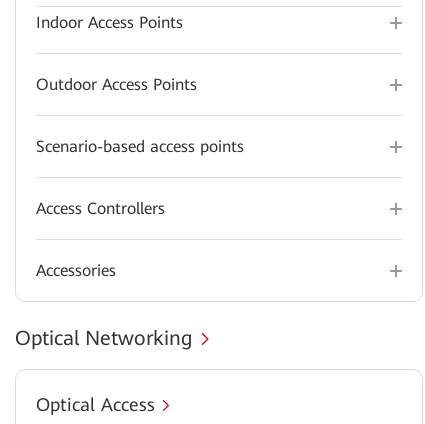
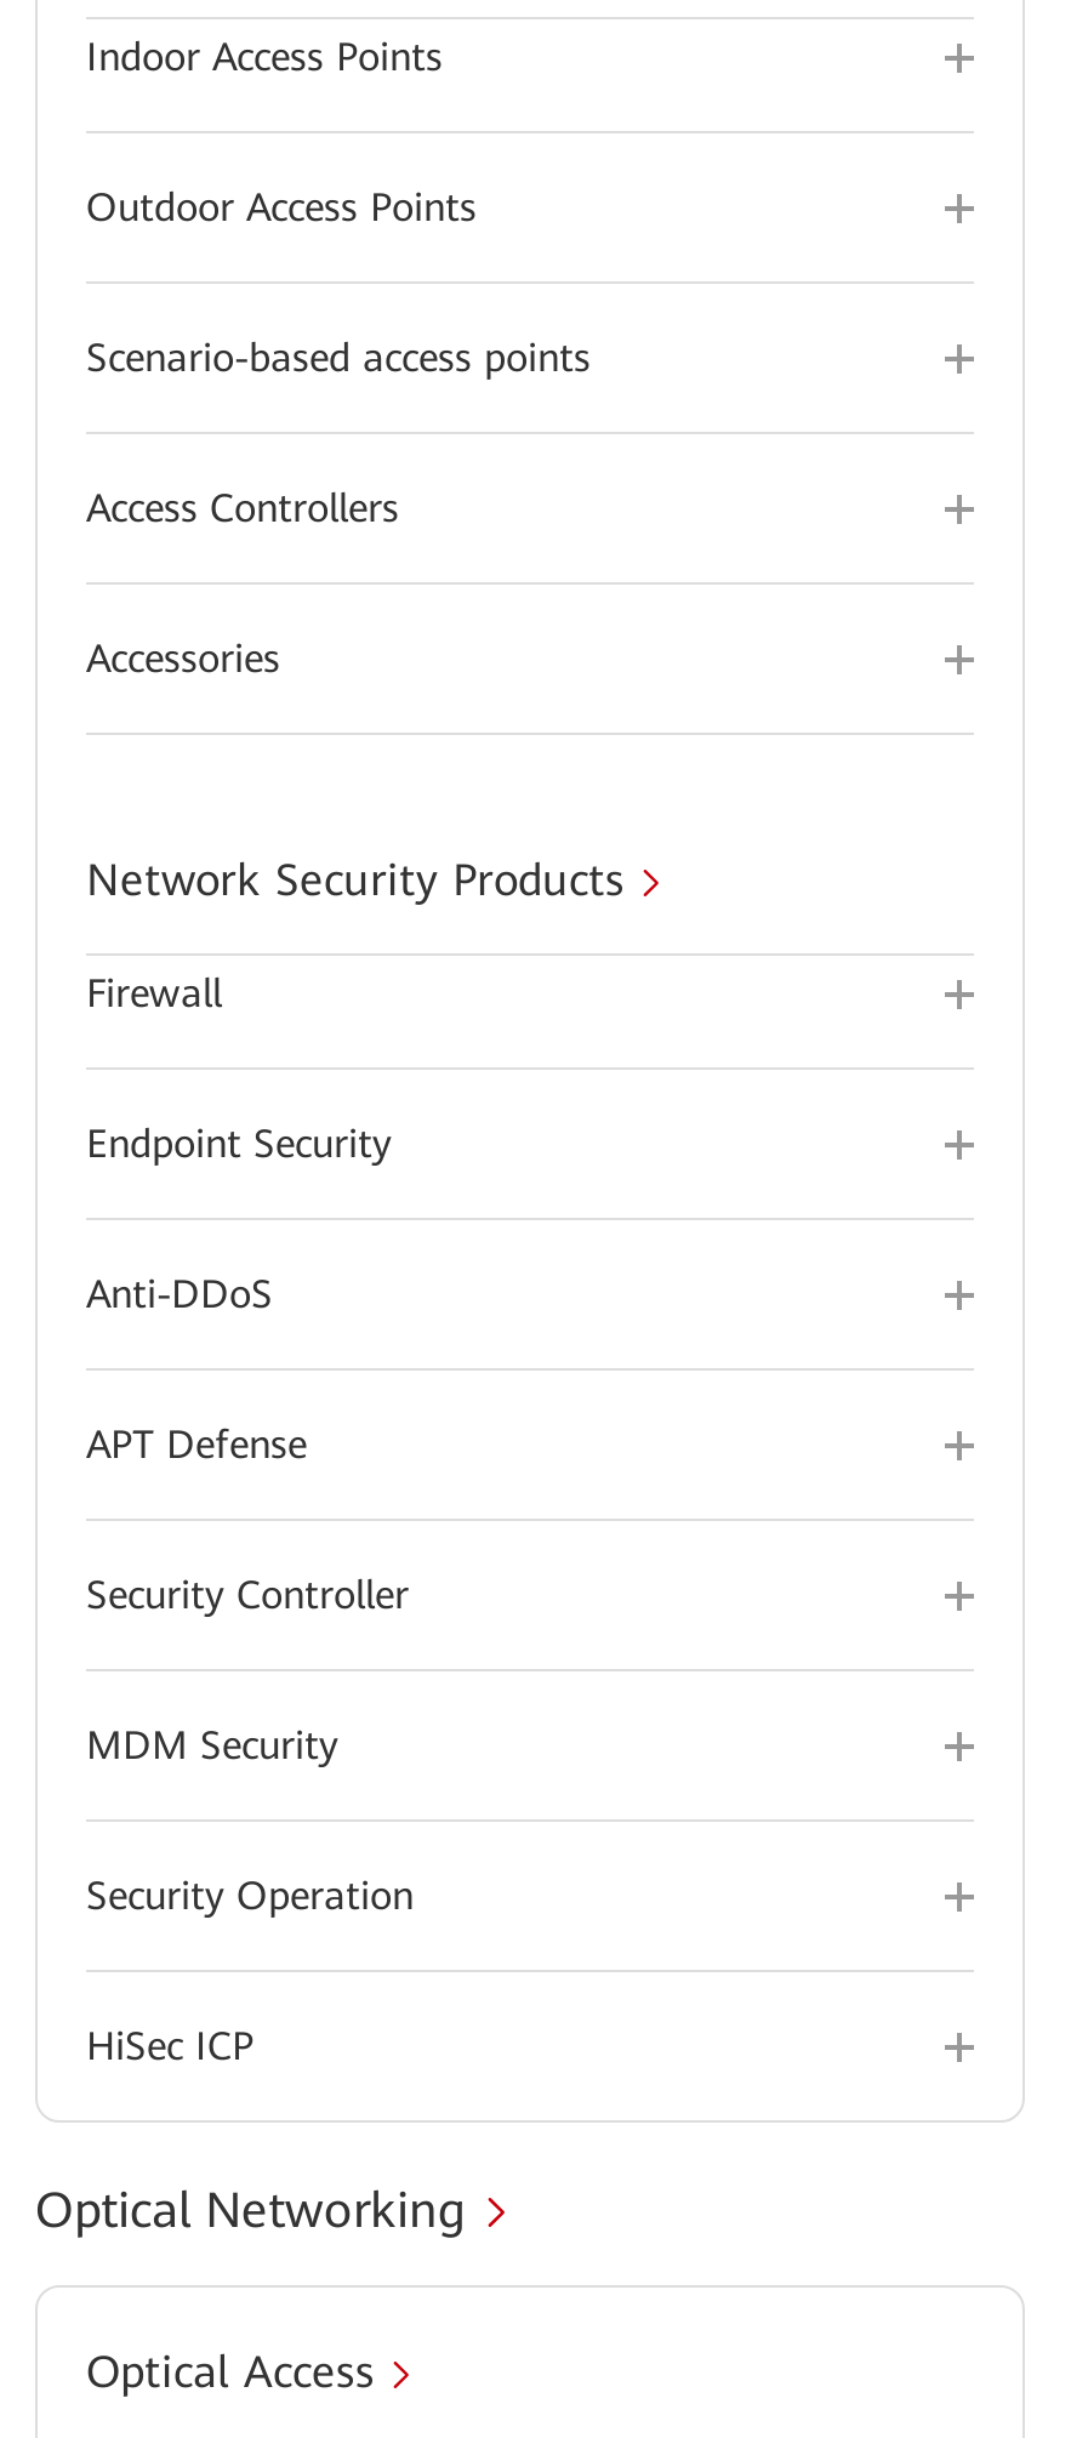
none -> [86,854,625,2069] Network Security Products | Firewall | Endpoint Security | Anti-DDoS | APT Defense | Security Controller | MDM Security | Security Operation | HiSec ICP

